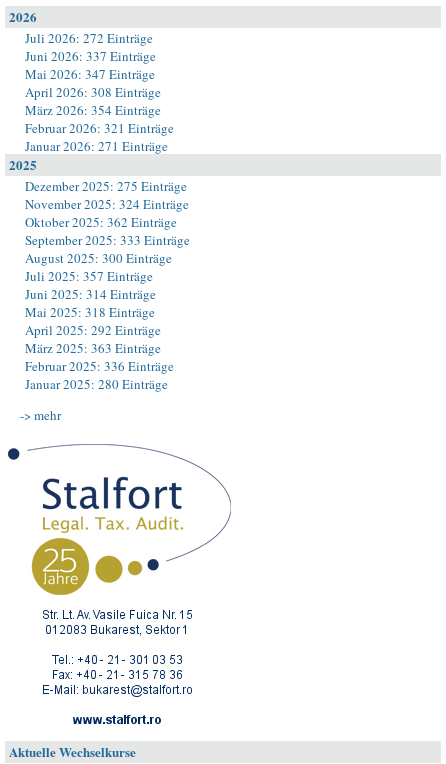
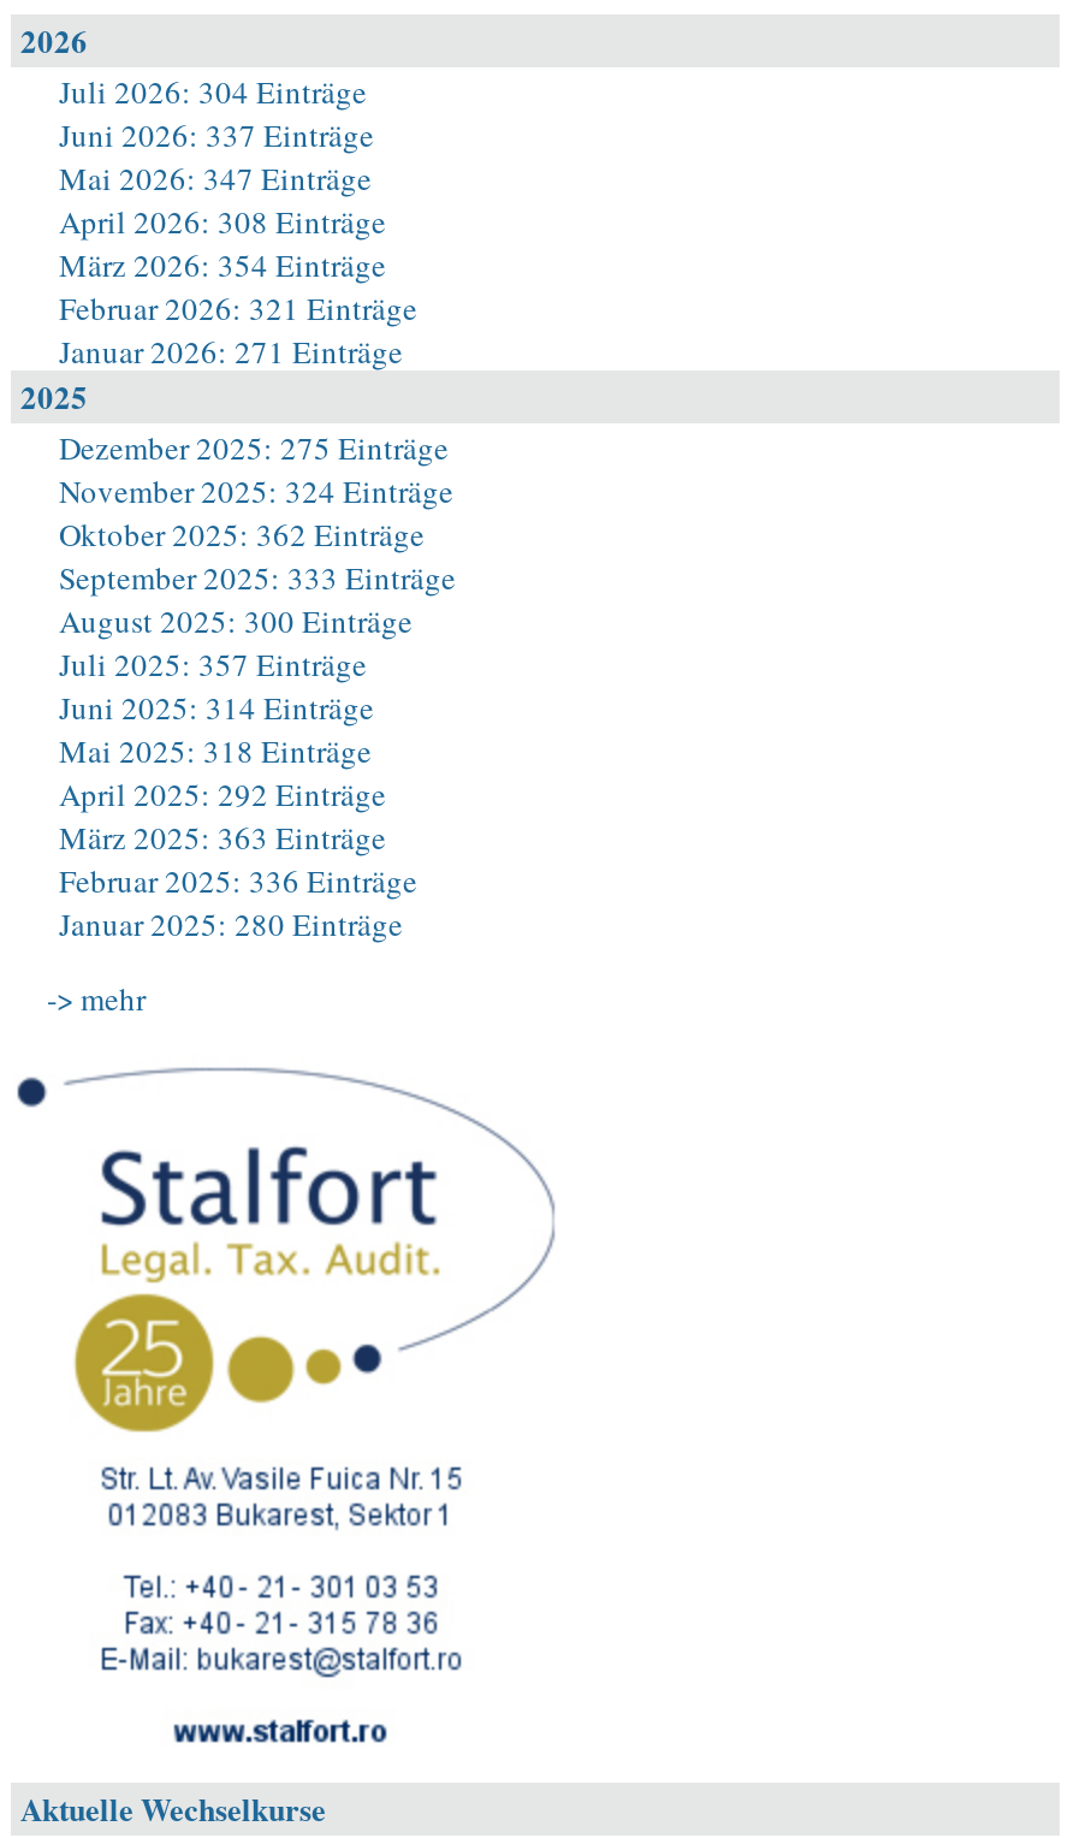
[25,29,153,47] Juli 2026: 272 Einträge -> [59,70,367,113] Juli 2026: 304 Einträge

